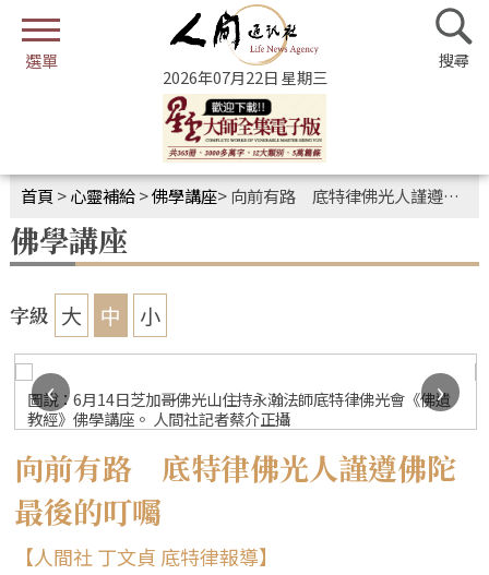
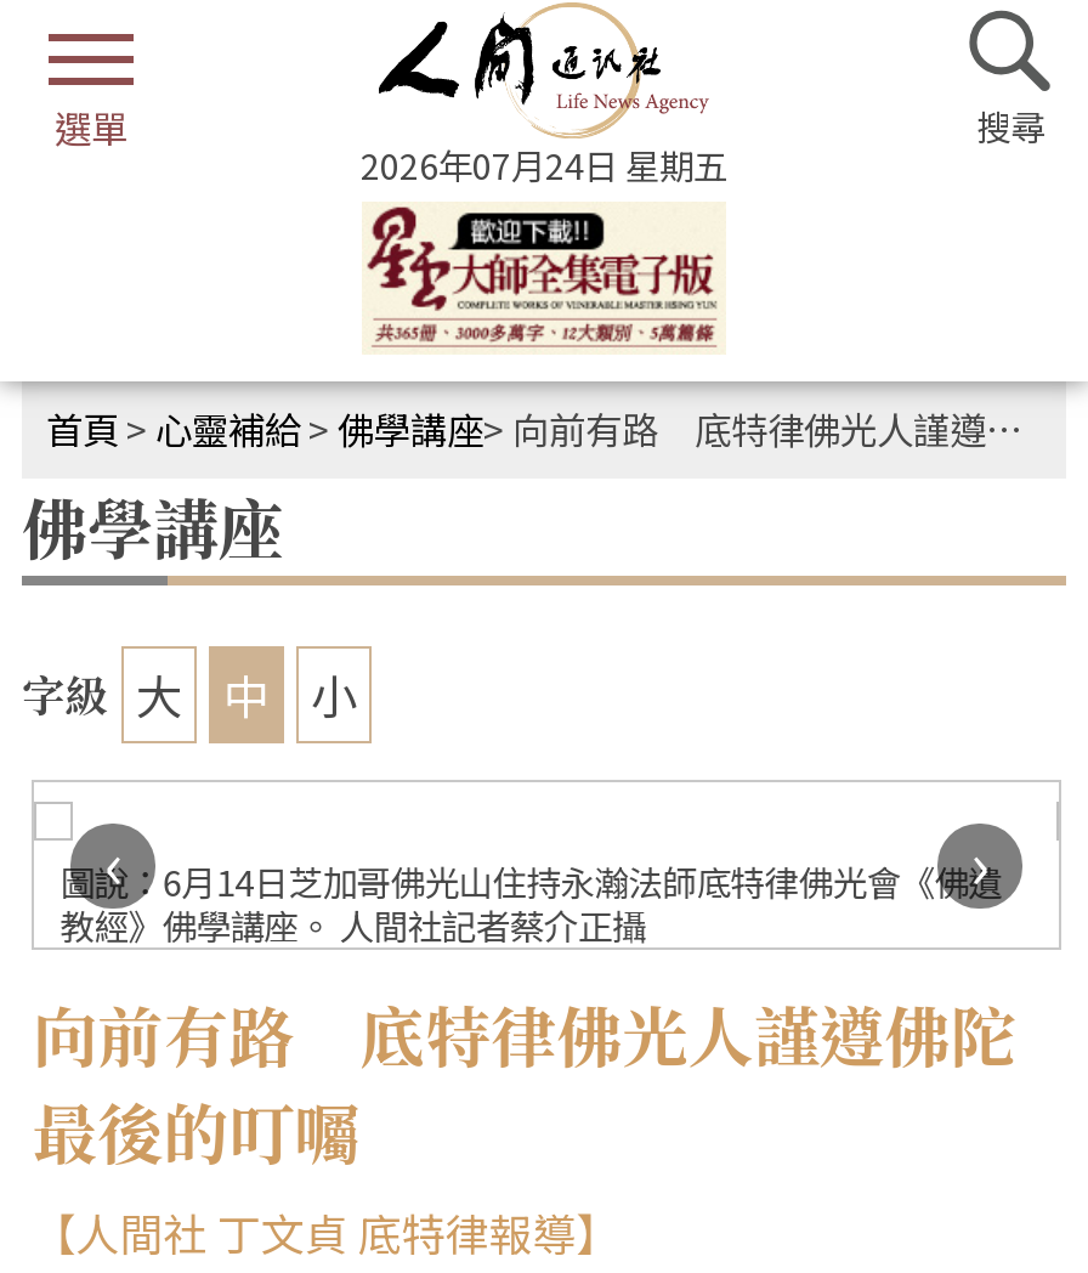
[162,65,327,88] 2026年07月22日 星期三 -> [361,138,727,189] 2026年07月24日 星期五

